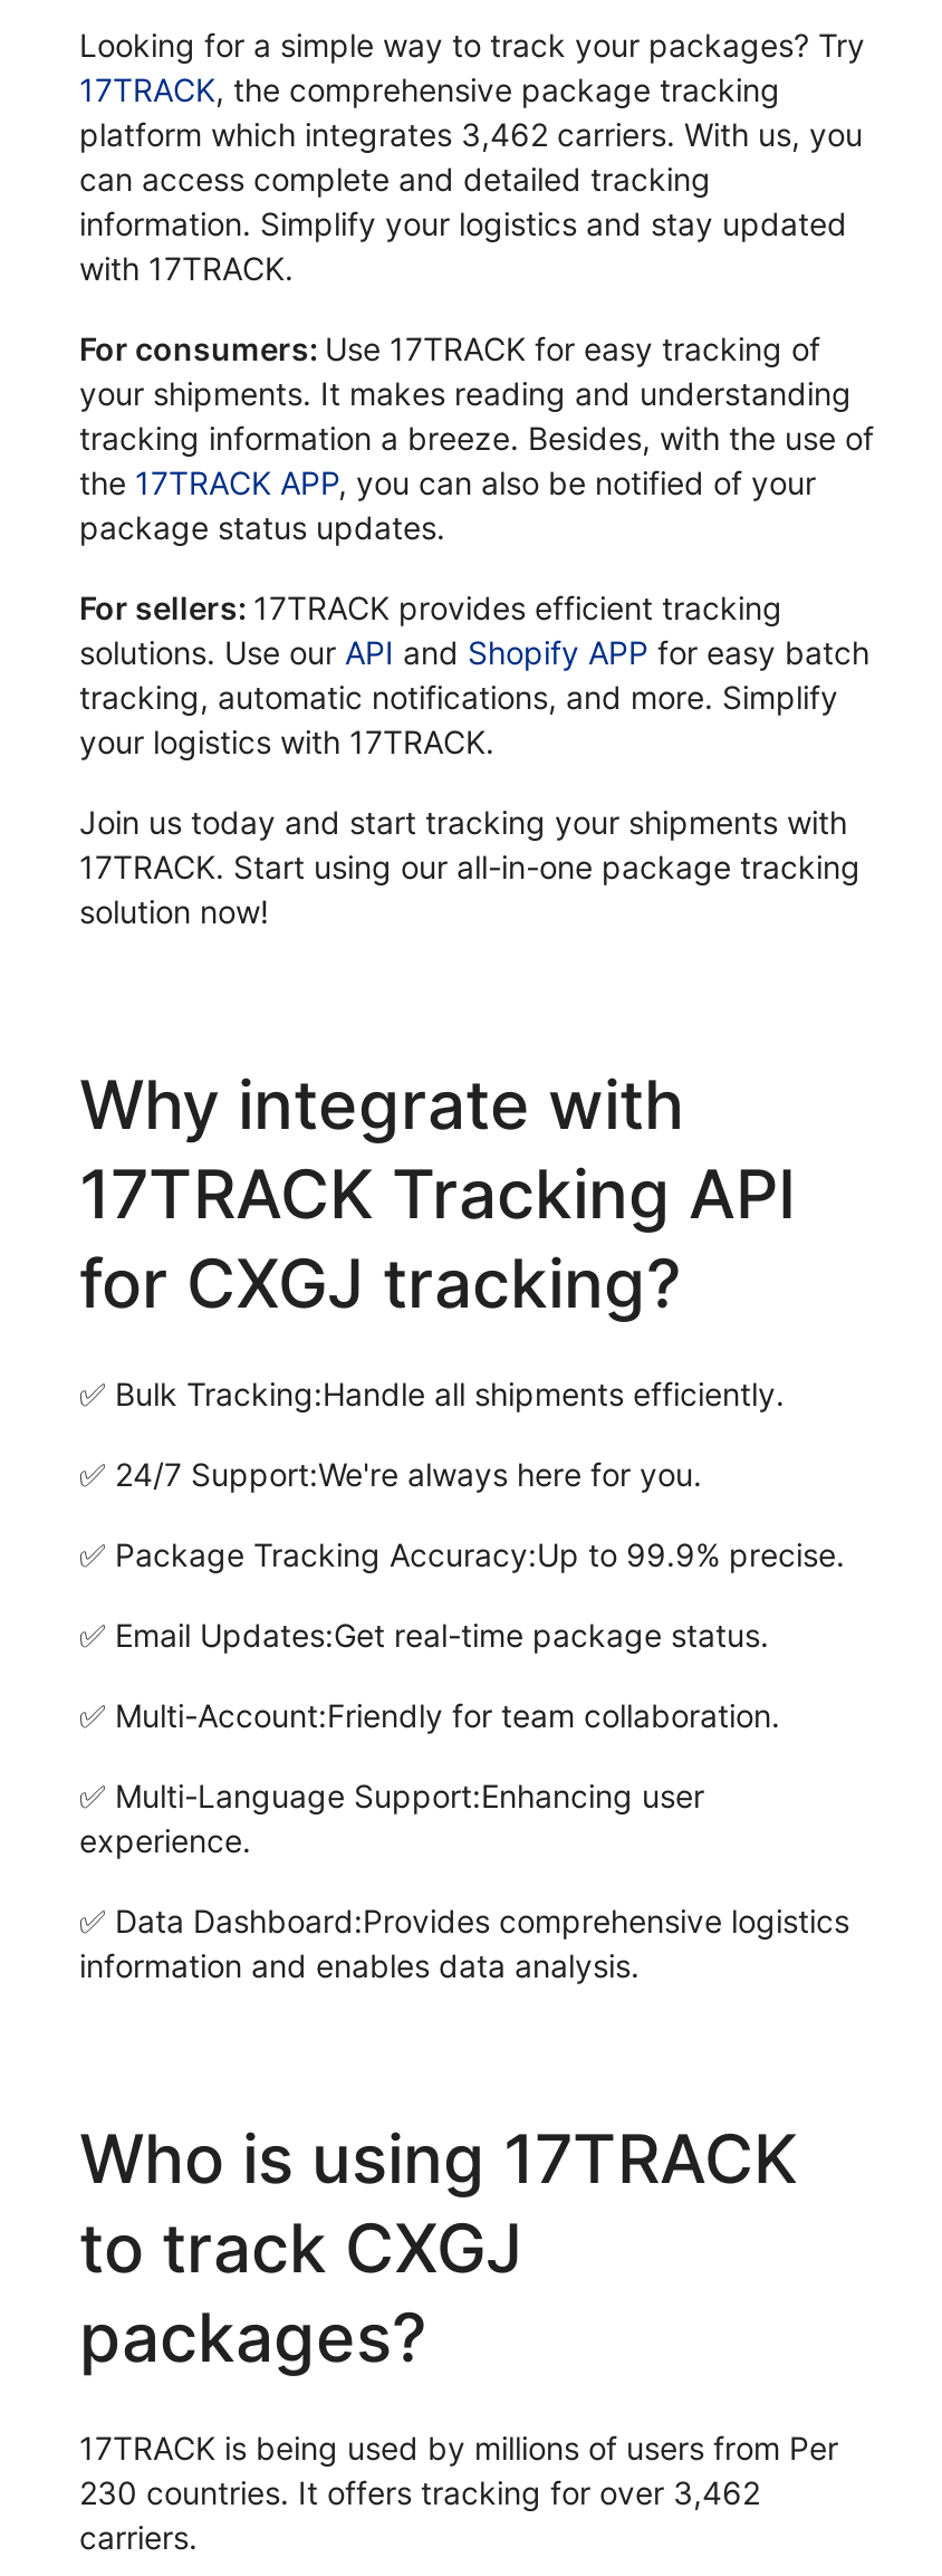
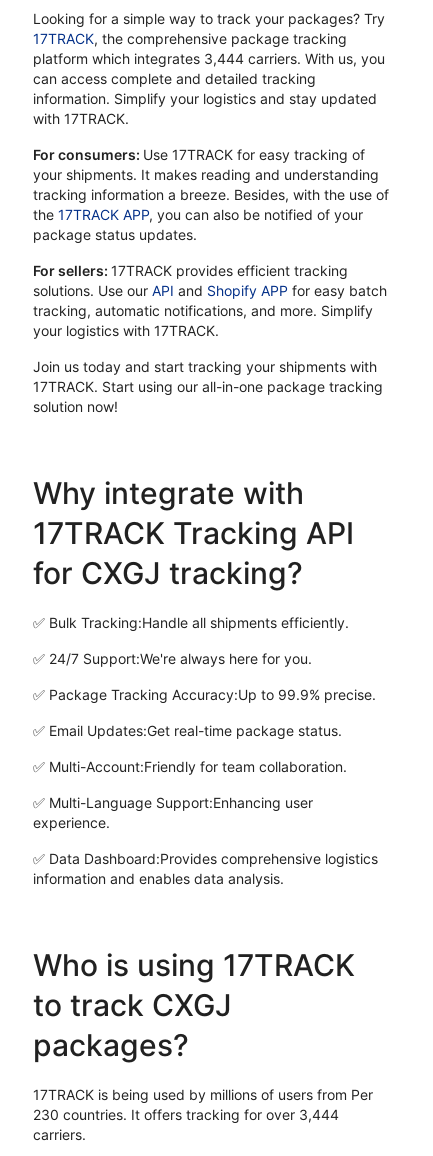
[79,116,863,154] platform which integrates 3,462 carriers. With us, you -> [33,50,385,67] platform which integrates 3,444 carriers. With us, you
[79,2474,760,2512] 230 countries. It offers tracking for over 3,462 -> [33,1106,339,1123] 230 countries. It offers tracking for over 3,444

